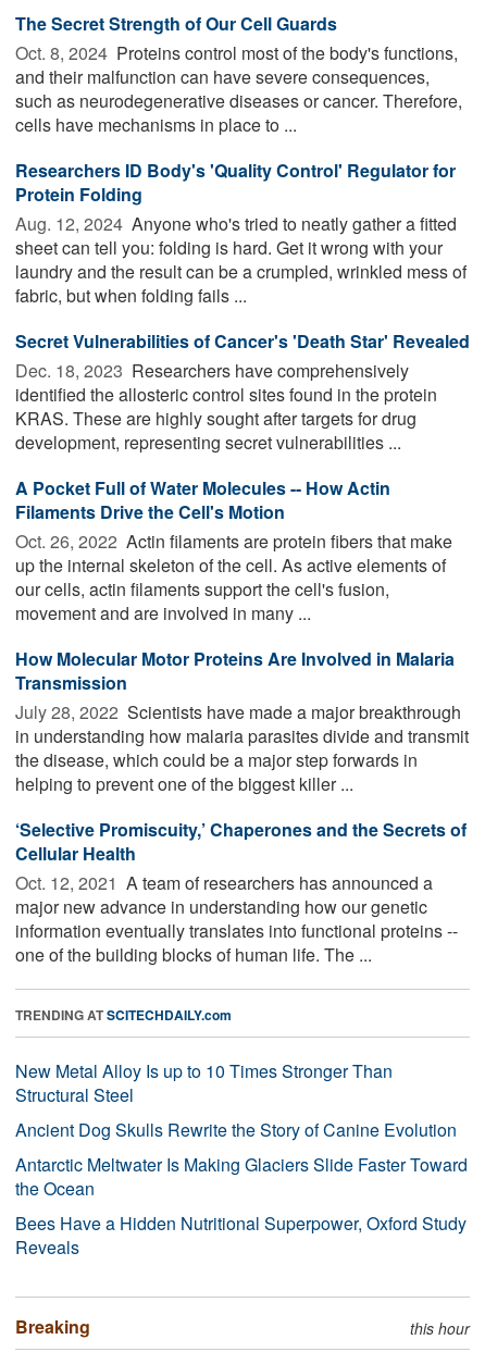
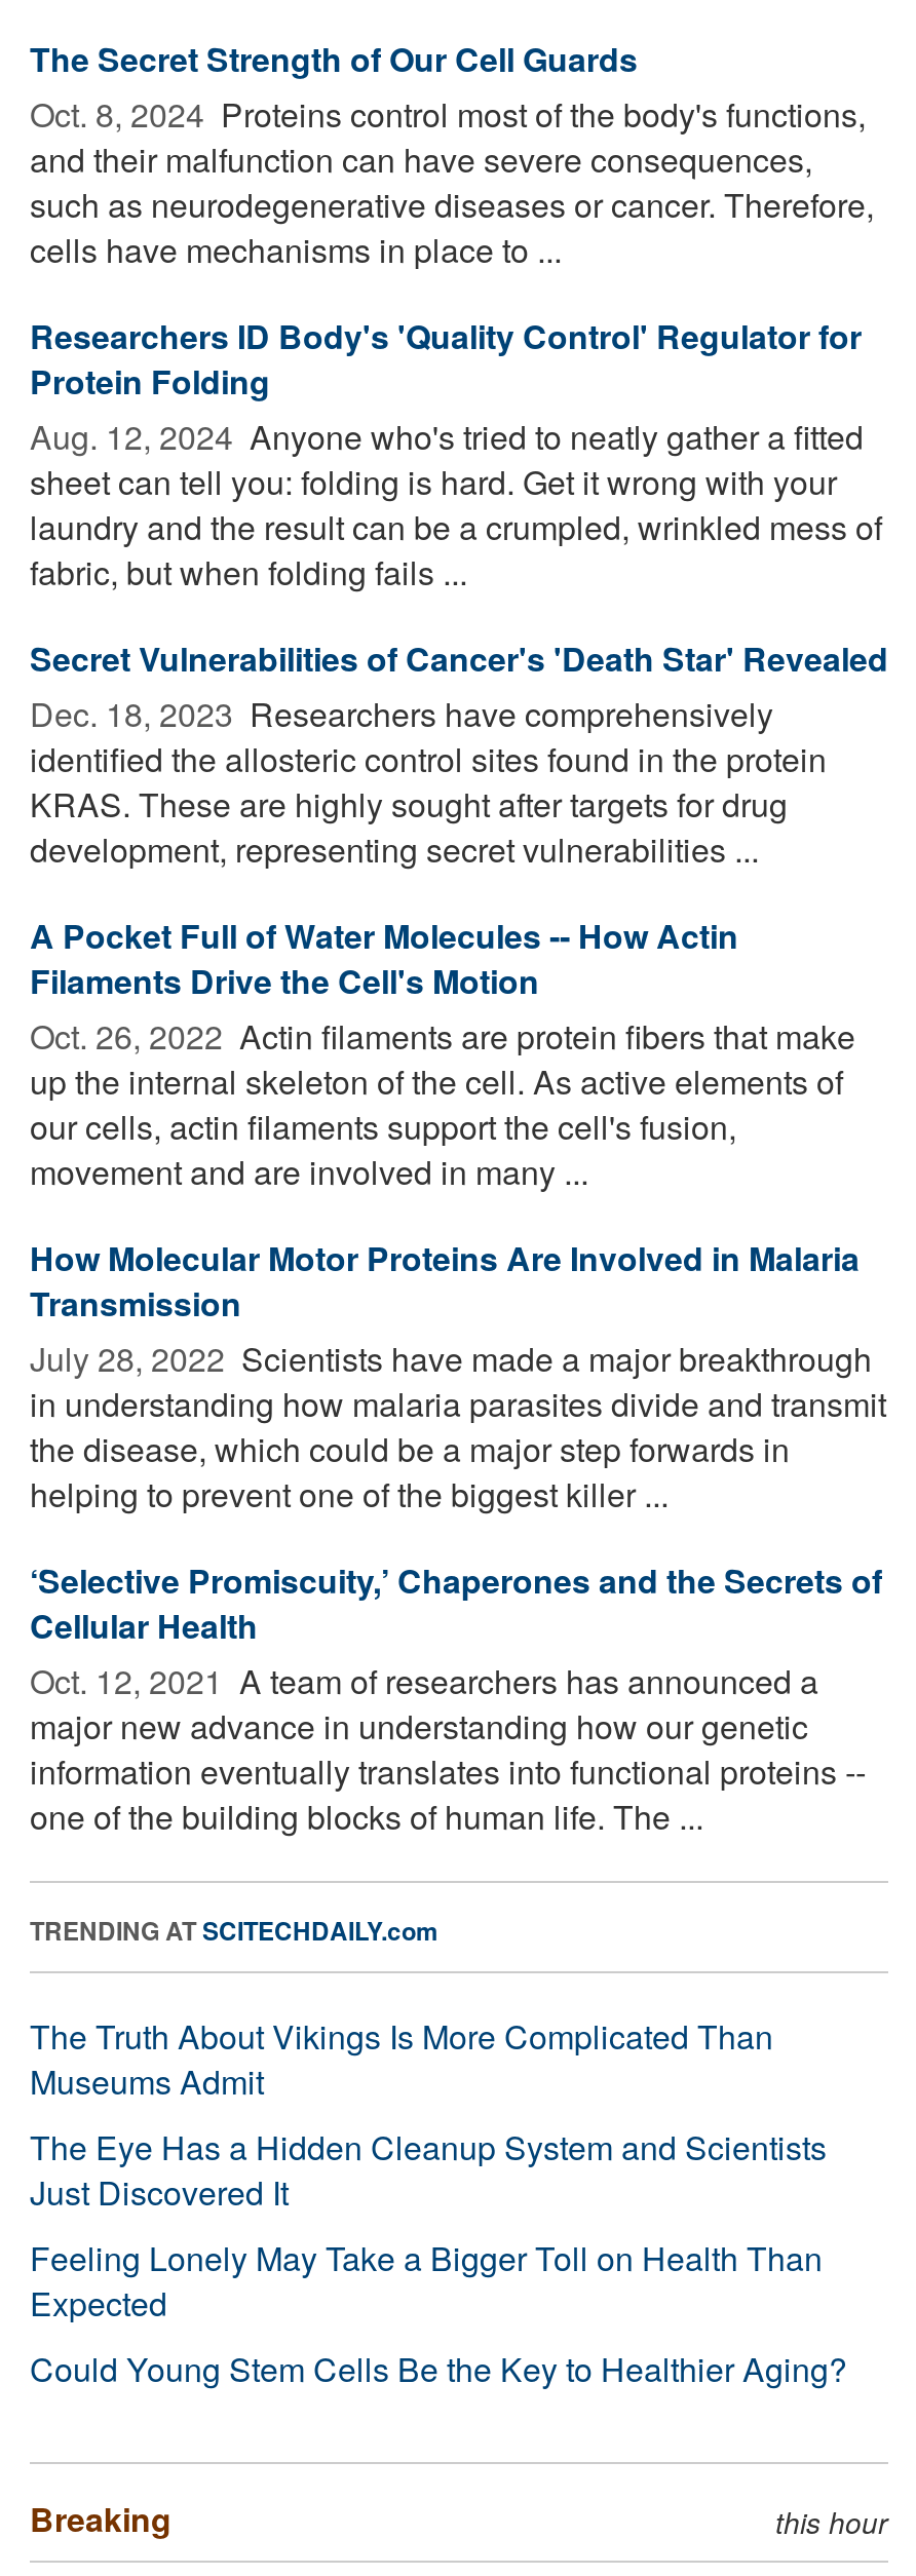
[15,1058,468,1259] New Metal Alloy Is up to 10 Times Stronger Than | Structural Steel | Ancient Dog Skulls Rewrite the Story of Canine Evolution | Antarctic Meltwater Is Making Glaciers Slide Faster Toward | the Ocean | Bees Have a Hidden Nutritional Superpower, Oxford Study | Reveals -> [30,2012,847,2392] The Truth About Vikings Is More Complicated Than | Museums Admit | The Eye Has a Hidden Cleanup System and Scientists | Just Discovered It | Feeling Lonely May Take a Bigger Toll on Health Than | Expected | Could Young Stem Cells Be the Key to Healthier Aging?

